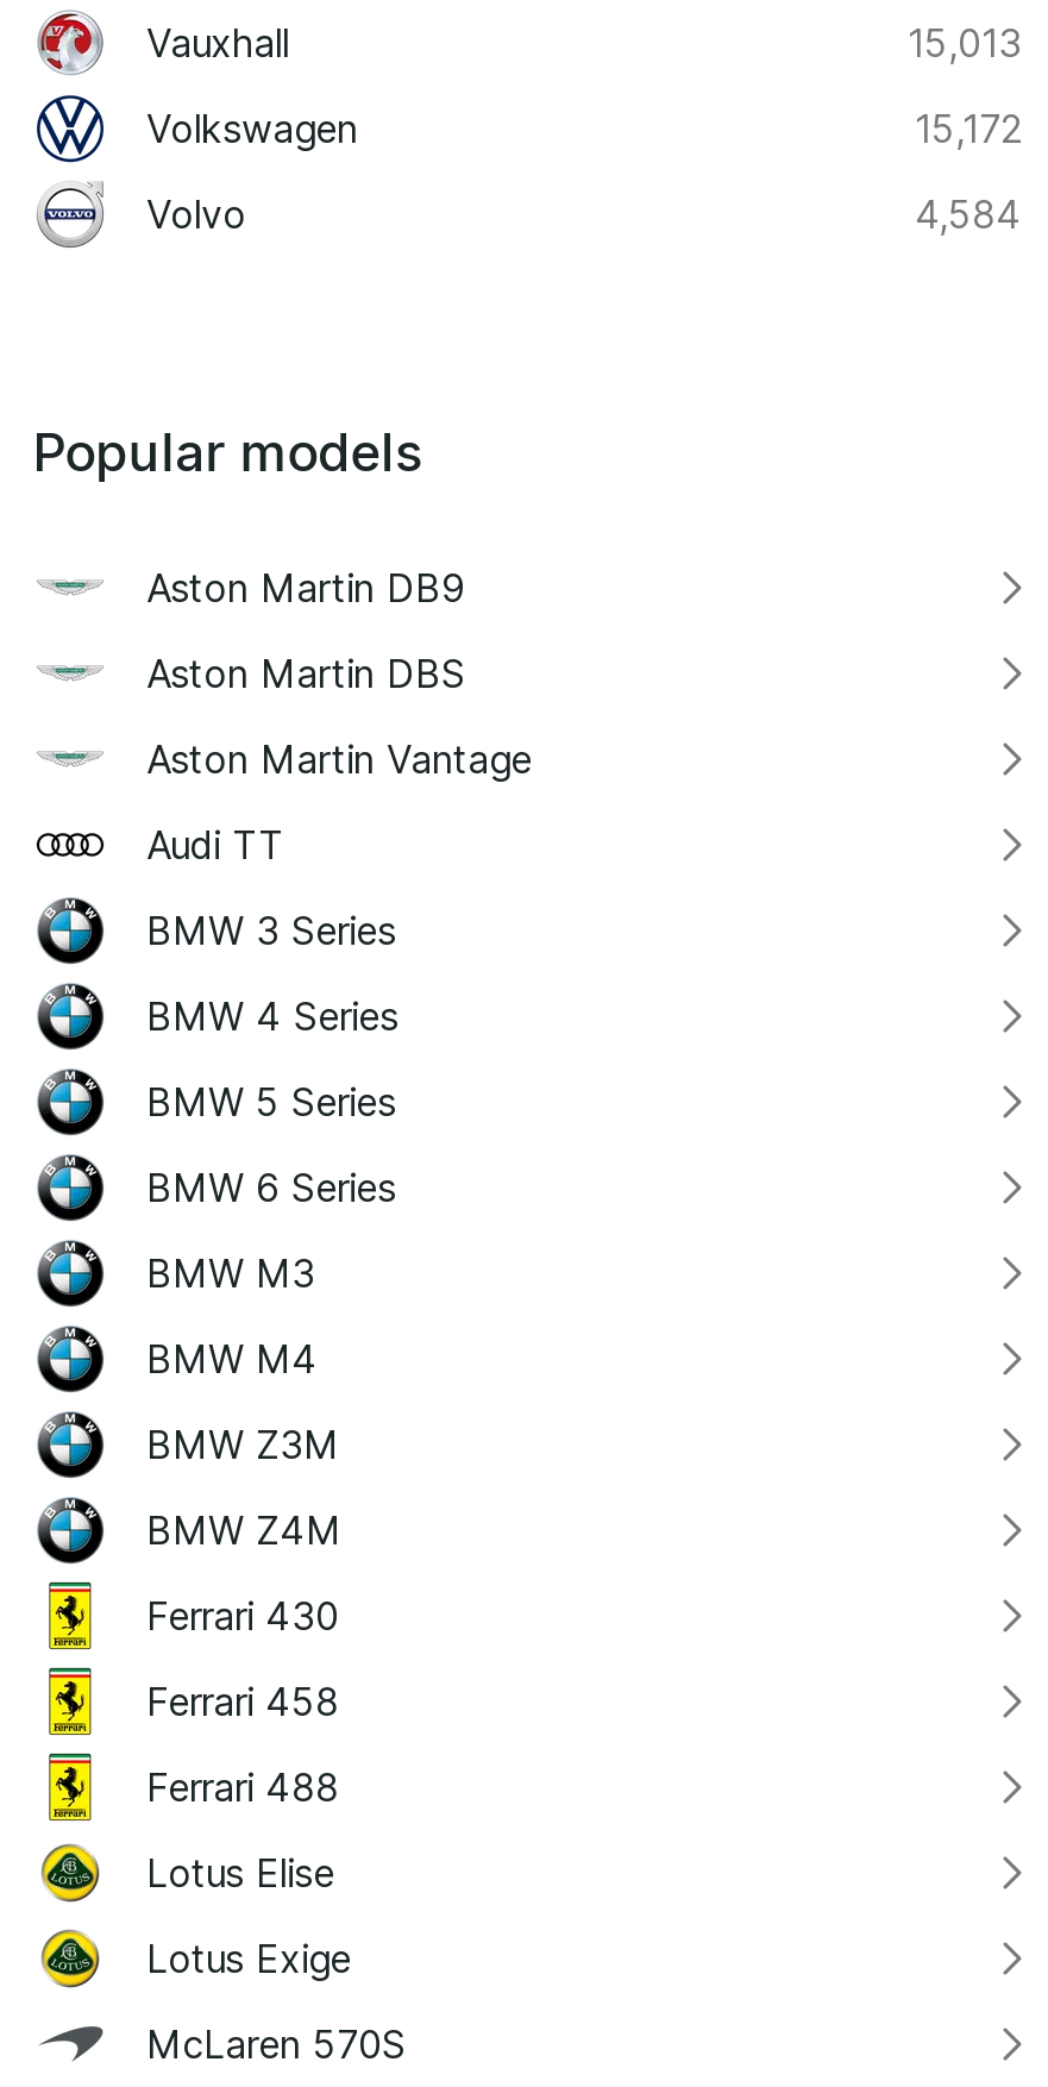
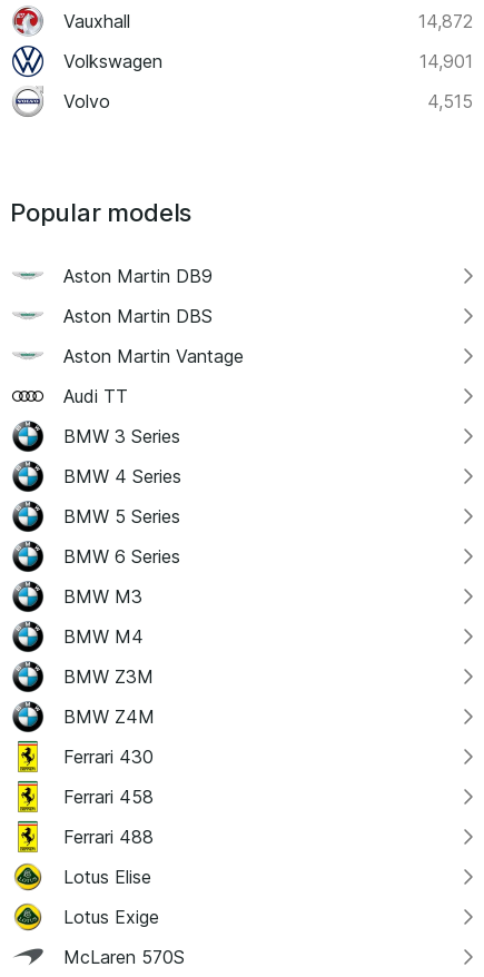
[908,20,1022,67] 15,013 -> [418,10,473,32] 14,872
[915,105,1022,153] 15,172 -> [419,50,473,73] 14,901
[915,191,1022,238] 4,584 -> [427,90,473,113] 4,515

